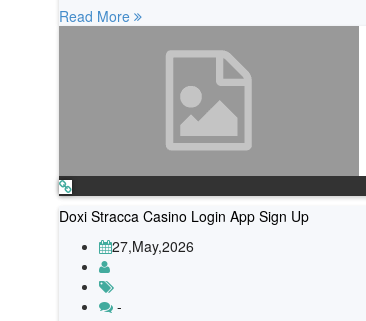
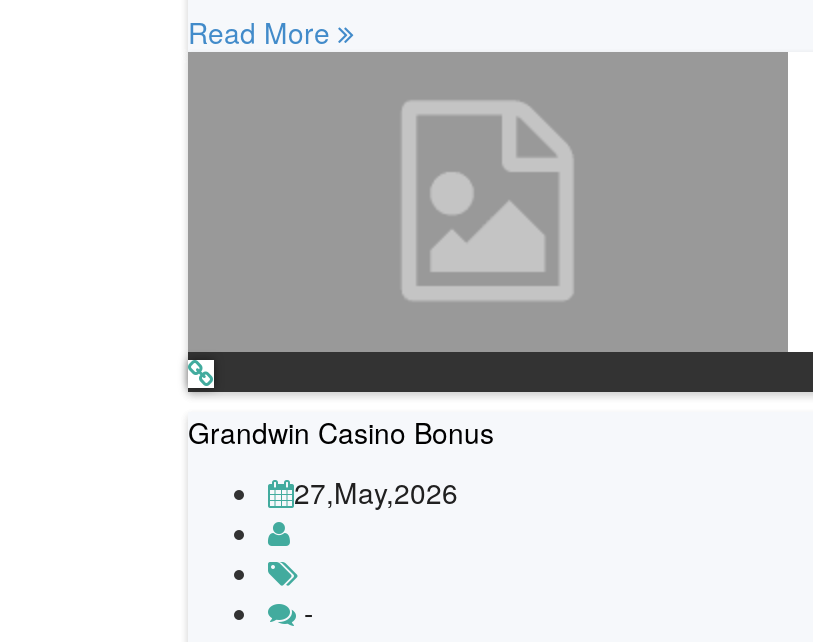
[59,206,309,226] Doxi Stracca Casino Login App Sign Up -> [188,412,494,452] Grandwin Casino Bonus

